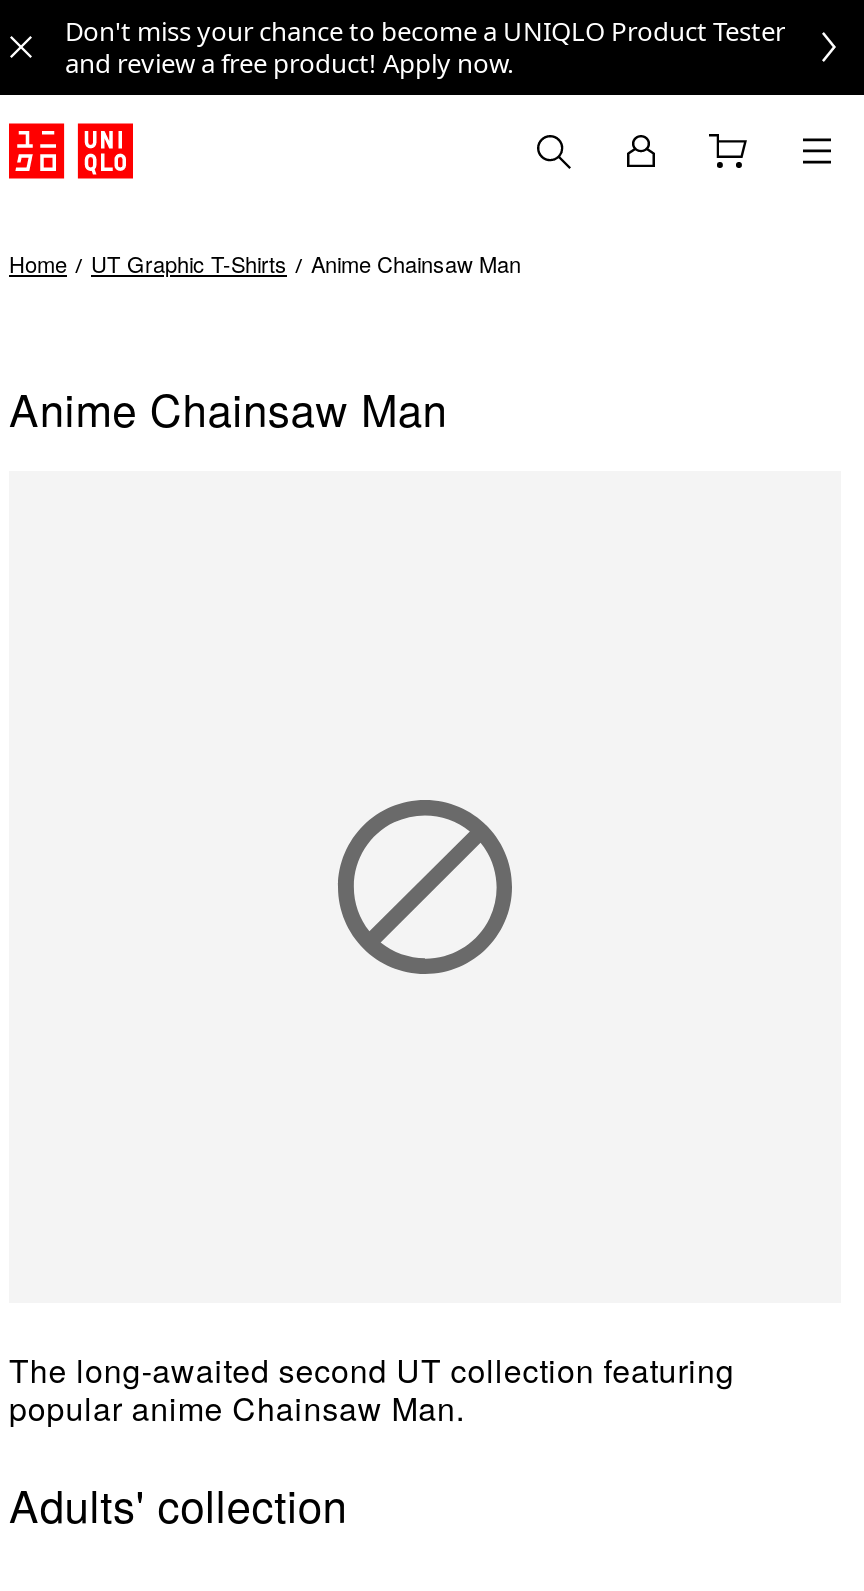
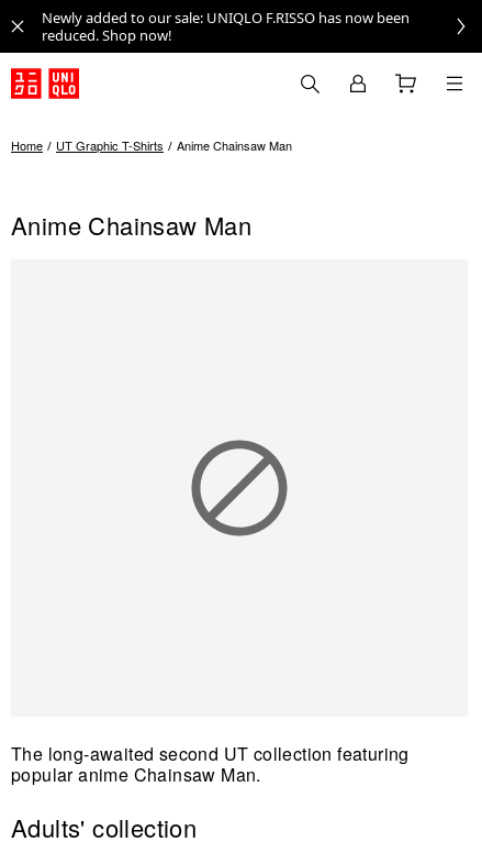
[65,13,785,81] Don't miss your chance to become a UNIQLO Product Tester | and review a free product! Apply now. -> [42,8,410,45] Newly added to our sale: UNIQLO F.RISSO has now been | reduced. Shop now!

